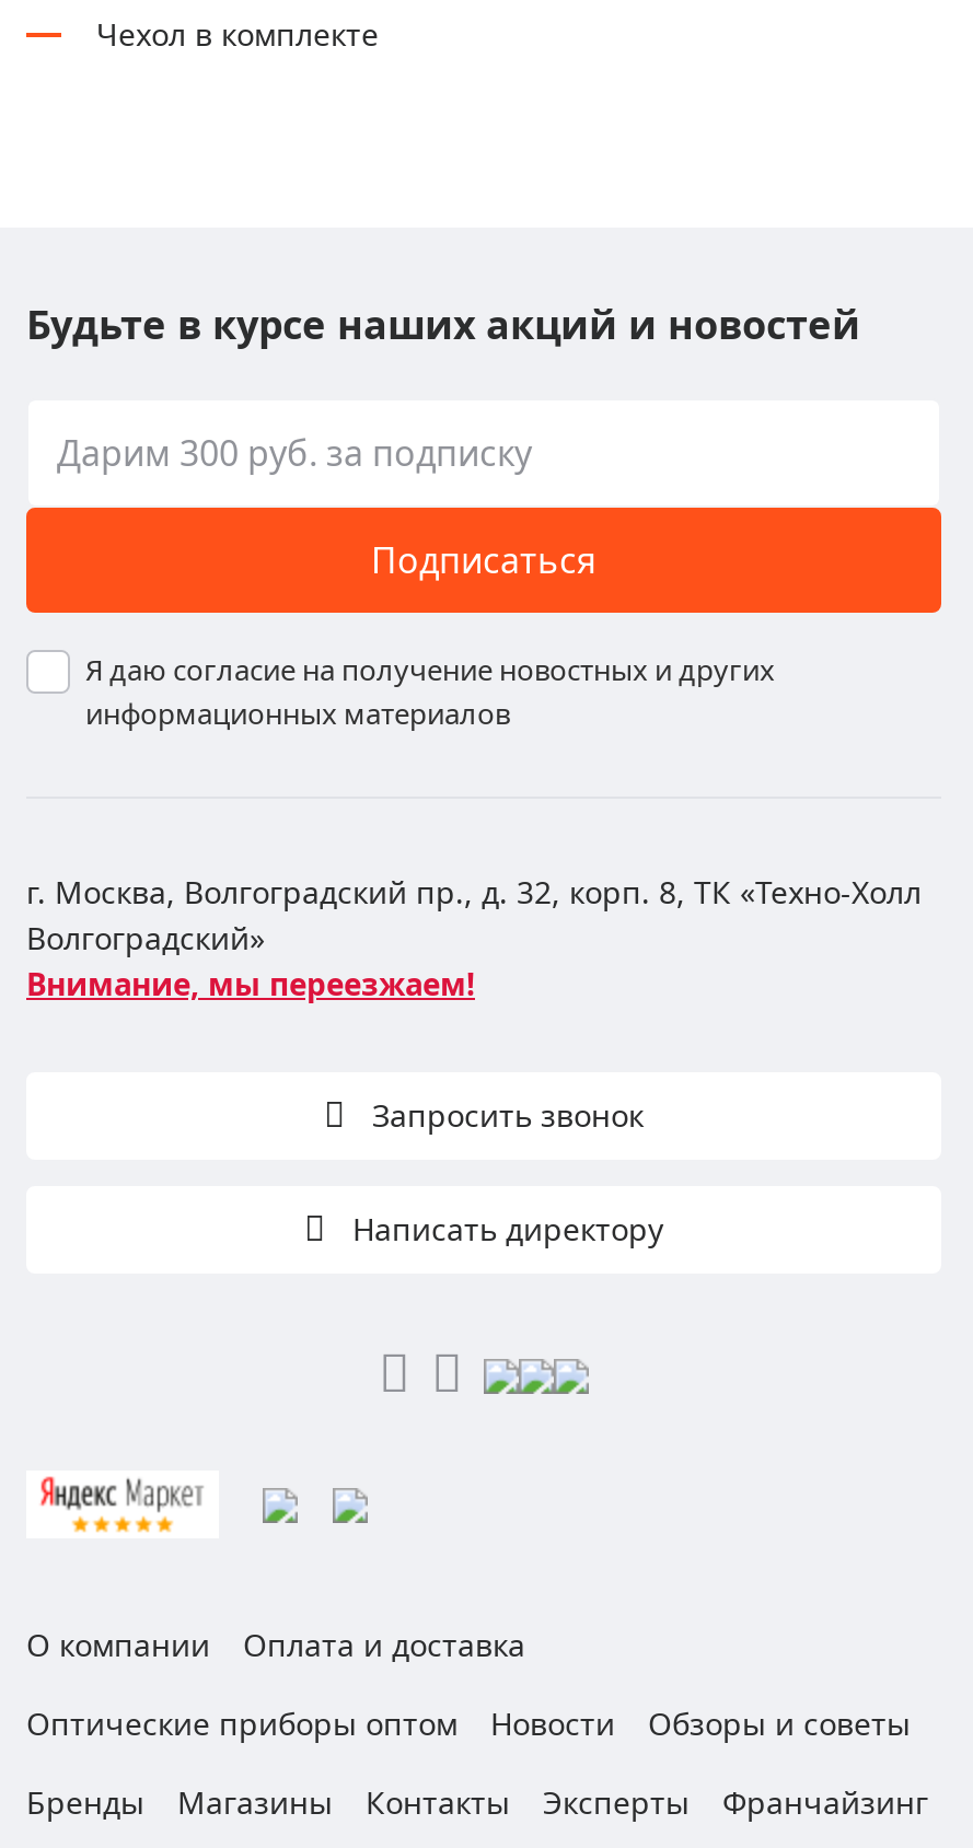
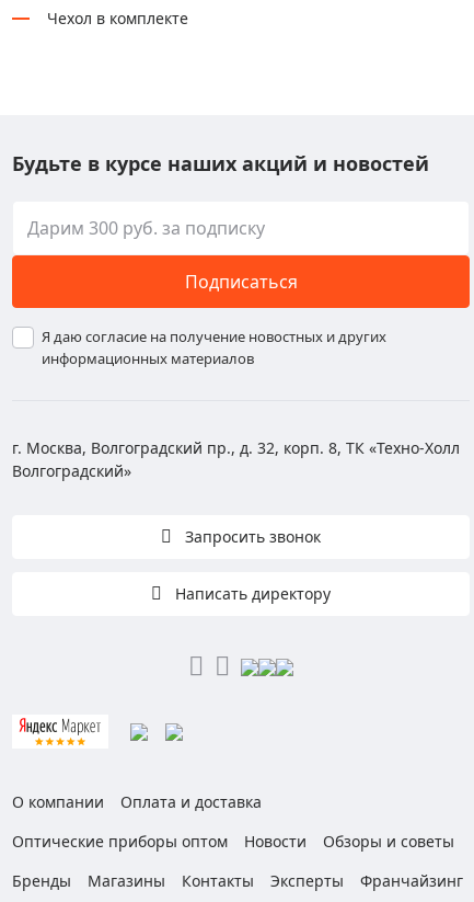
[26,963,475,1004] Внимание, мы переезжаем! -> none

